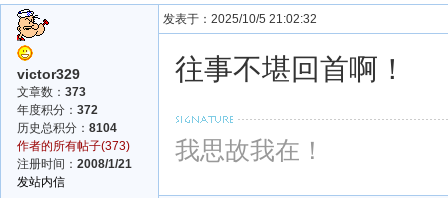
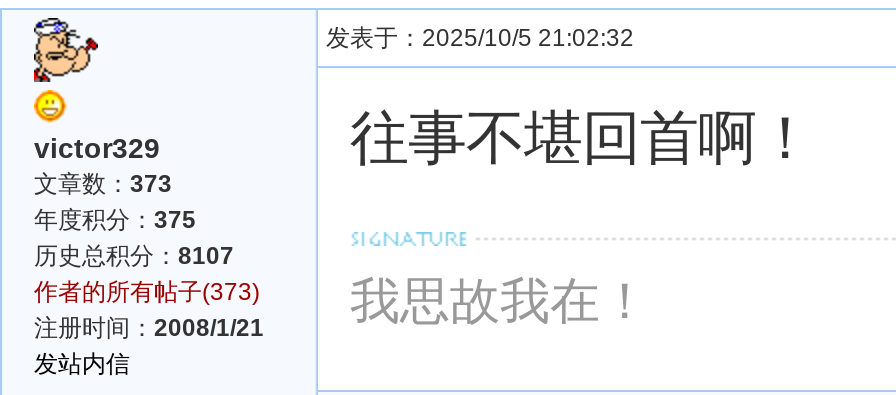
[17,103,98,117] 年度积分：372 -> [34,206,196,234] 年度积分：375
[17,121,117,135] 历史总积分：8104 -> [34,242,234,270] 历史总积分：8107

